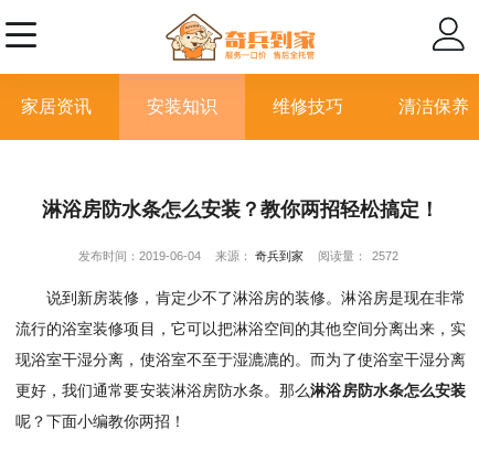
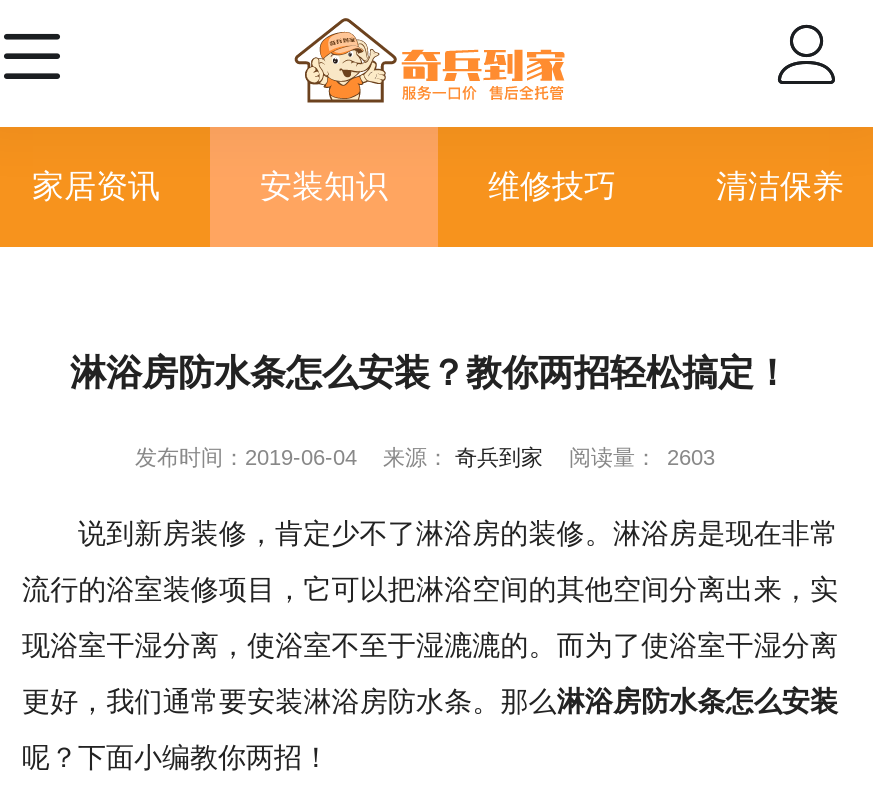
[78,249,398,262] 发布时间：2019-06-04 来源：奇兵到家 阅读量： 2572 -> [135,445,715,469] 发布时间：2019-06-04 来源：奇兵到家 阅读量： 2603

